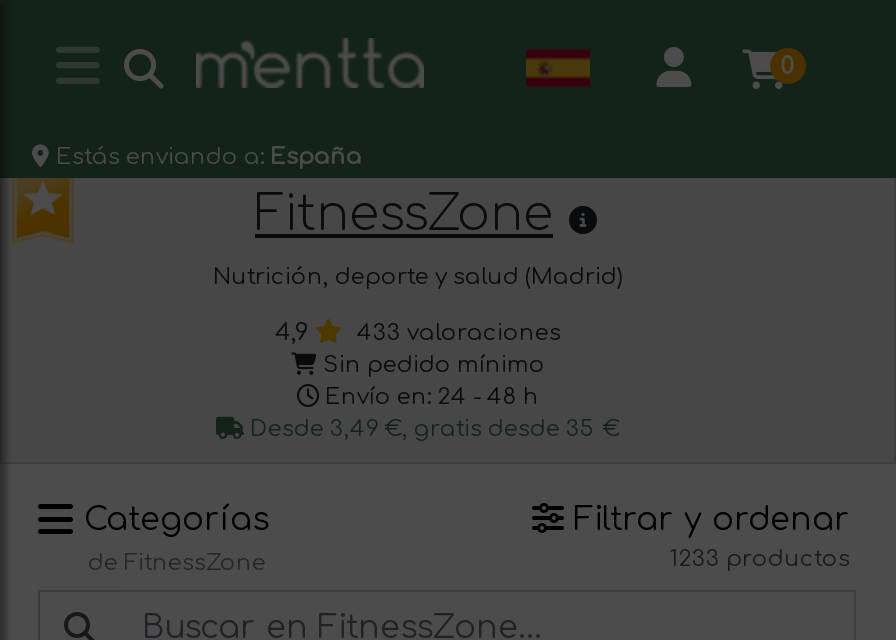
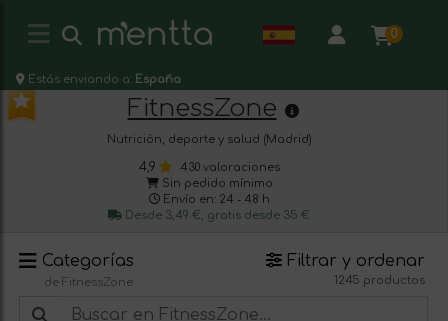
[357,320,561,346] 433 valoraciones -> [179,161,279,174] 430 valoraciones
[670,546,850,572] 1233 productos -> [334,274,425,287] 1245 productos

